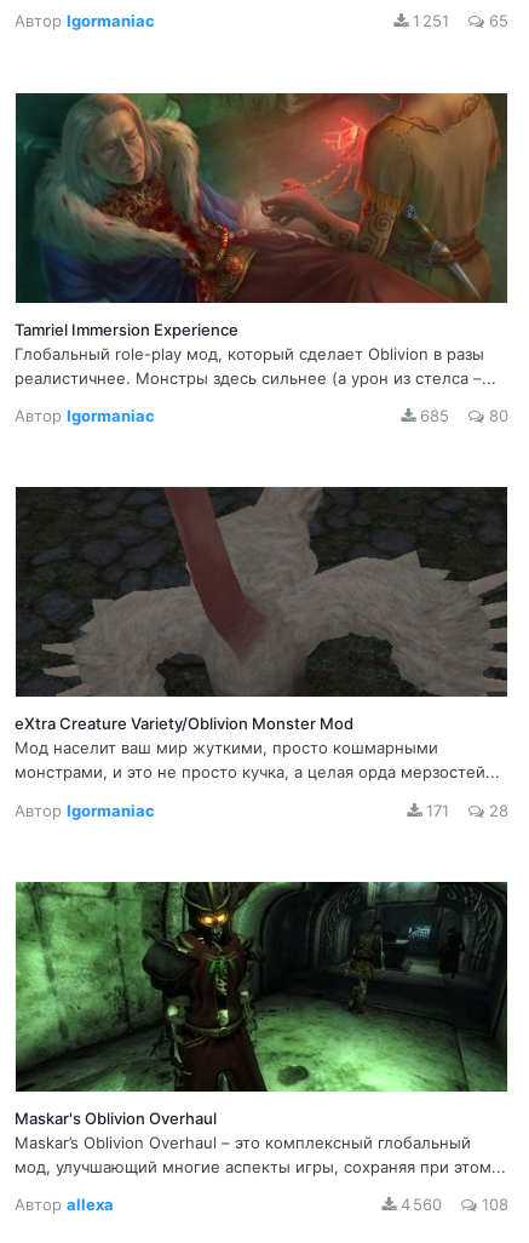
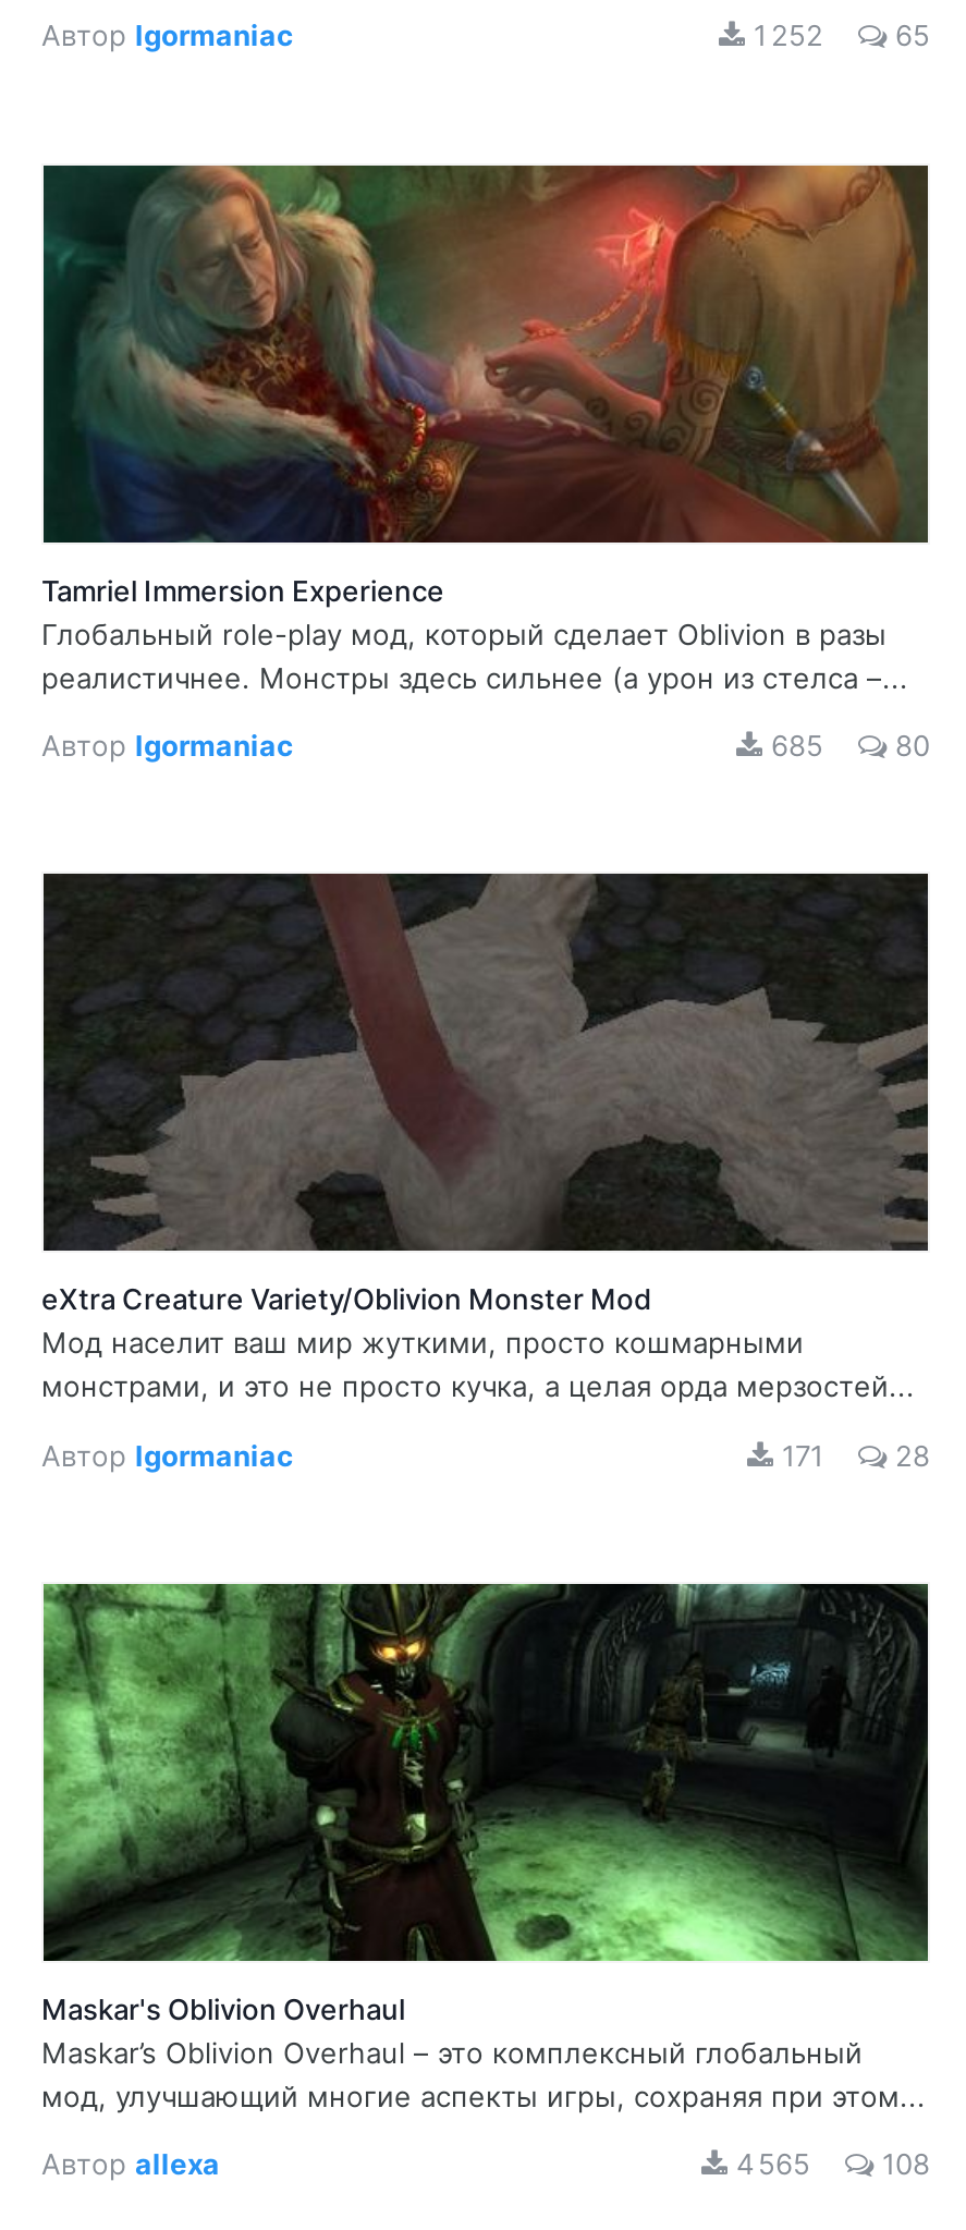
[408,11,508,31] 1 251 65 -> [745,18,930,53] 1 252 65
[396,1195,508,1214] 4 560 108 -> [727,2146,930,2181] 4 565 108

